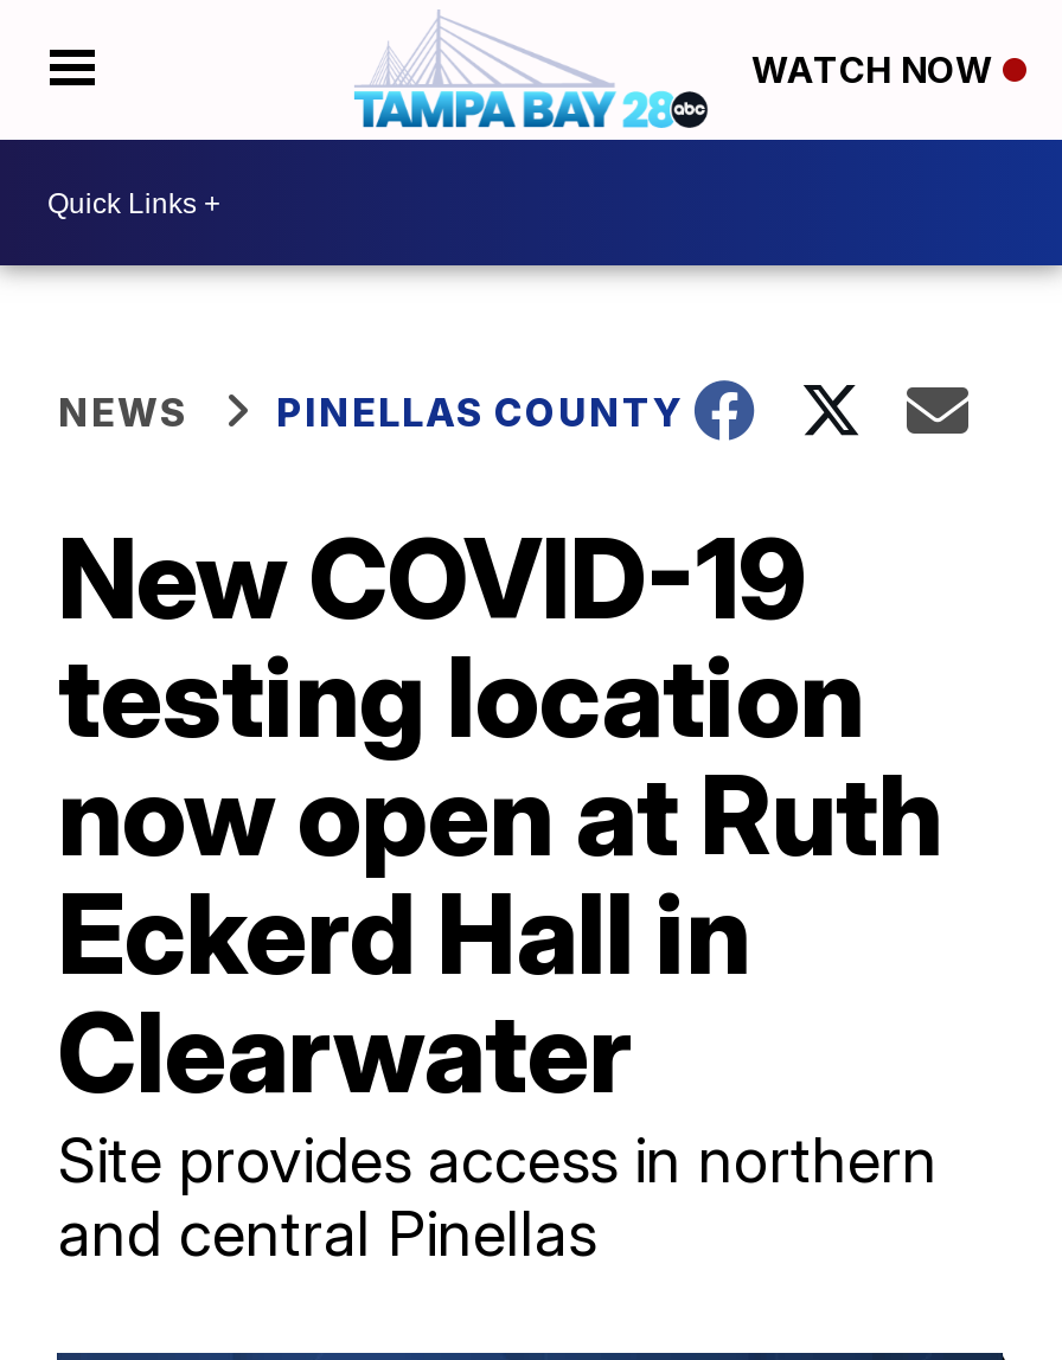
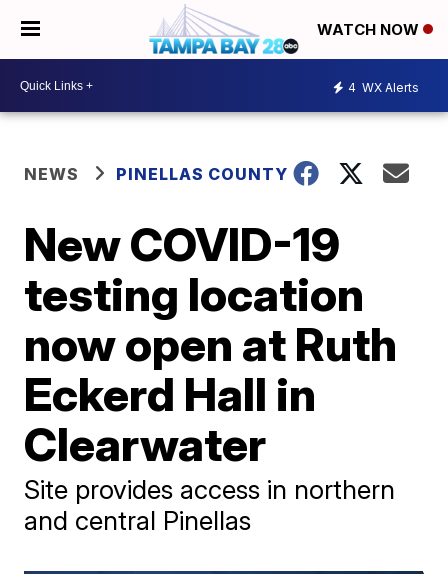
none -> [348,79,419,94] 4 WX Alerts

